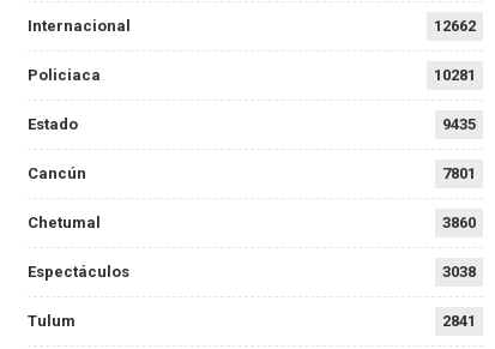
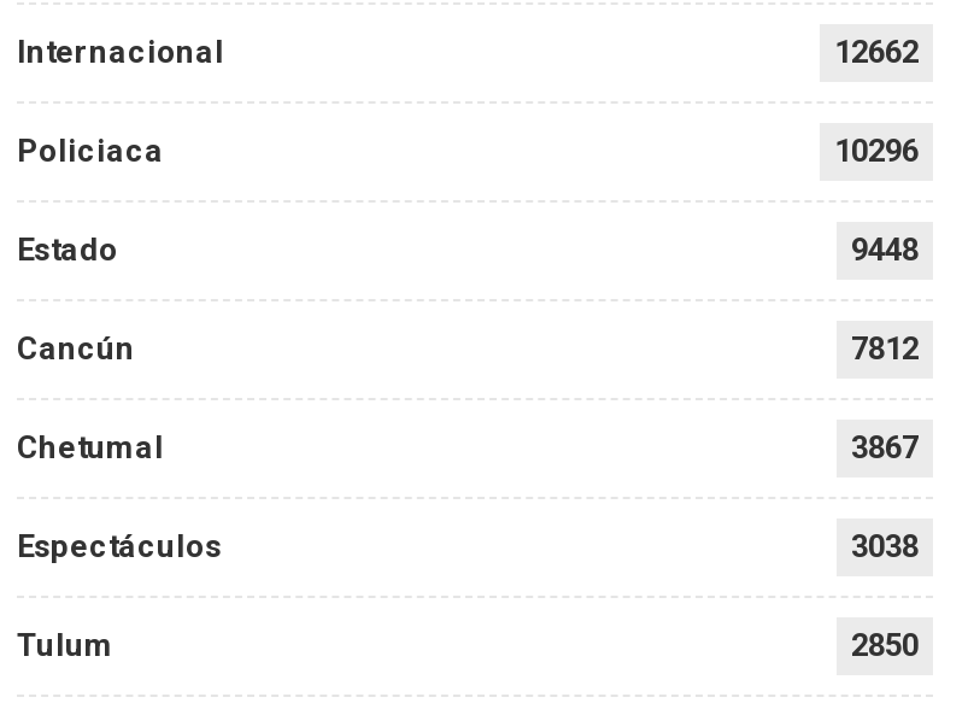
[434,66,476,84] 10281 -> [834,134,919,170] 10296
[442,116,476,134] 9435 -> [851,232,919,269] 9448
[442,165,476,183] 7801 -> [851,331,919,368] 7812
[442,214,476,232] 3860 -> [851,430,919,466] 3867
[442,312,476,330] 2841 -> [851,628,919,664] 2850

